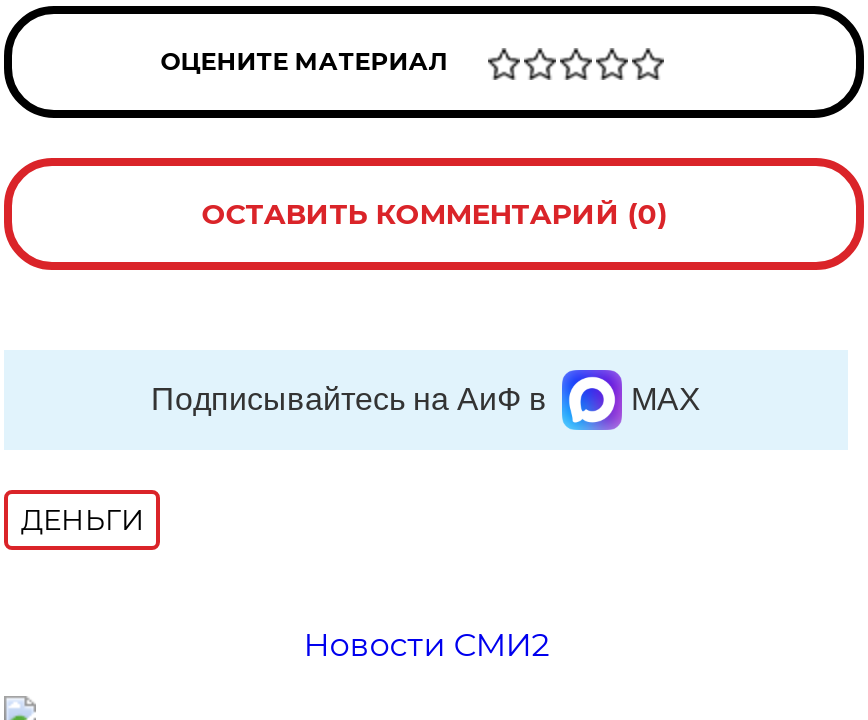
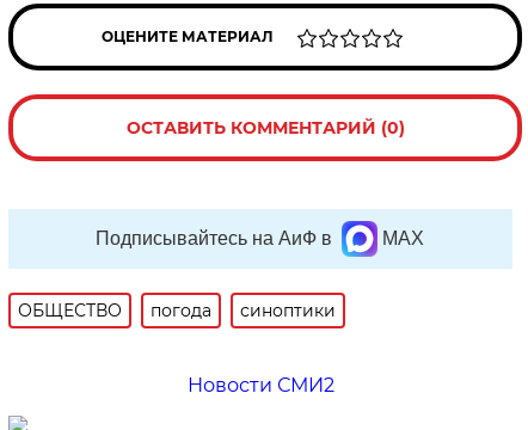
[21,502,145,538] ДЕНЬГИ -> [18,300,336,321] ОБЩЕСТВО | погода | синоптики

